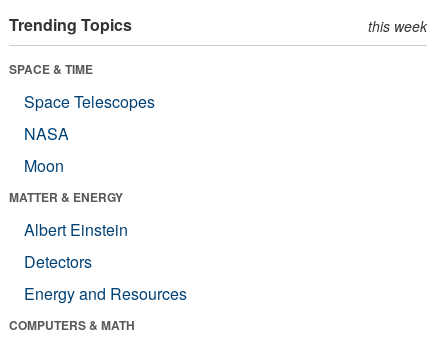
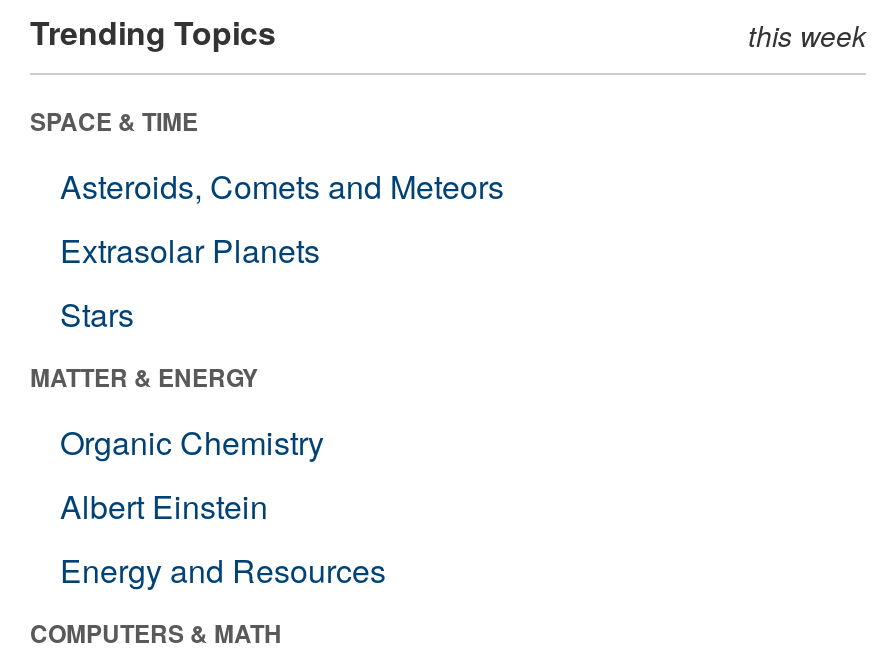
[24,90,155,177] Space Telescopes | NASA | Moon -> [60,163,504,337] Asteroids, Comets and Meteors | Extrasolar Planets | Stars
none -> [60,419,324,465] Organic Chemistry
moved [24,218,128,241] -> [60,483,268,529]: Albert Einstein
[24,250,92,273] Detectors -> none

